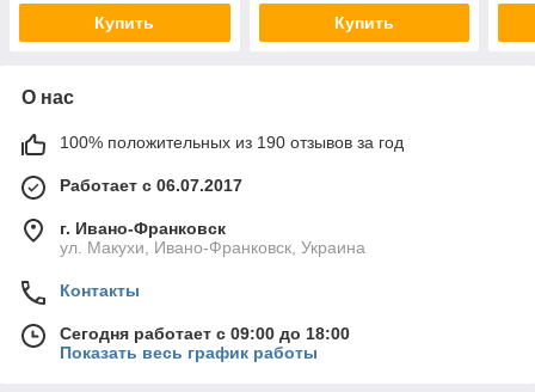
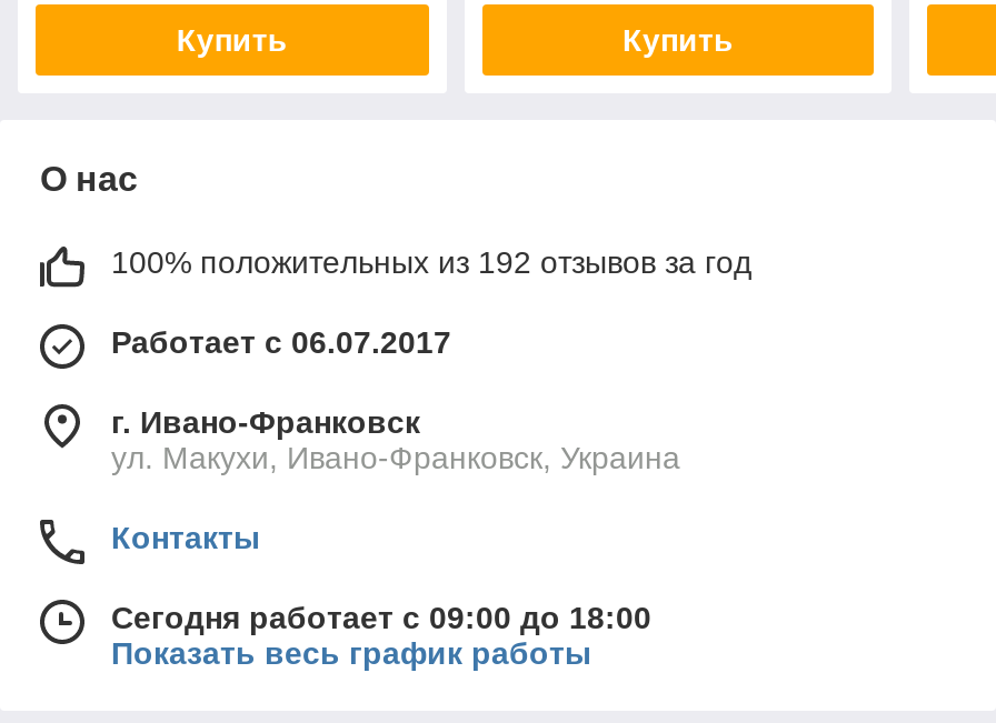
[60,132,404,152] 100% положительных из 190 отзывов за год -> [111,244,751,279] 100% положительных из 192 отзывов за год

